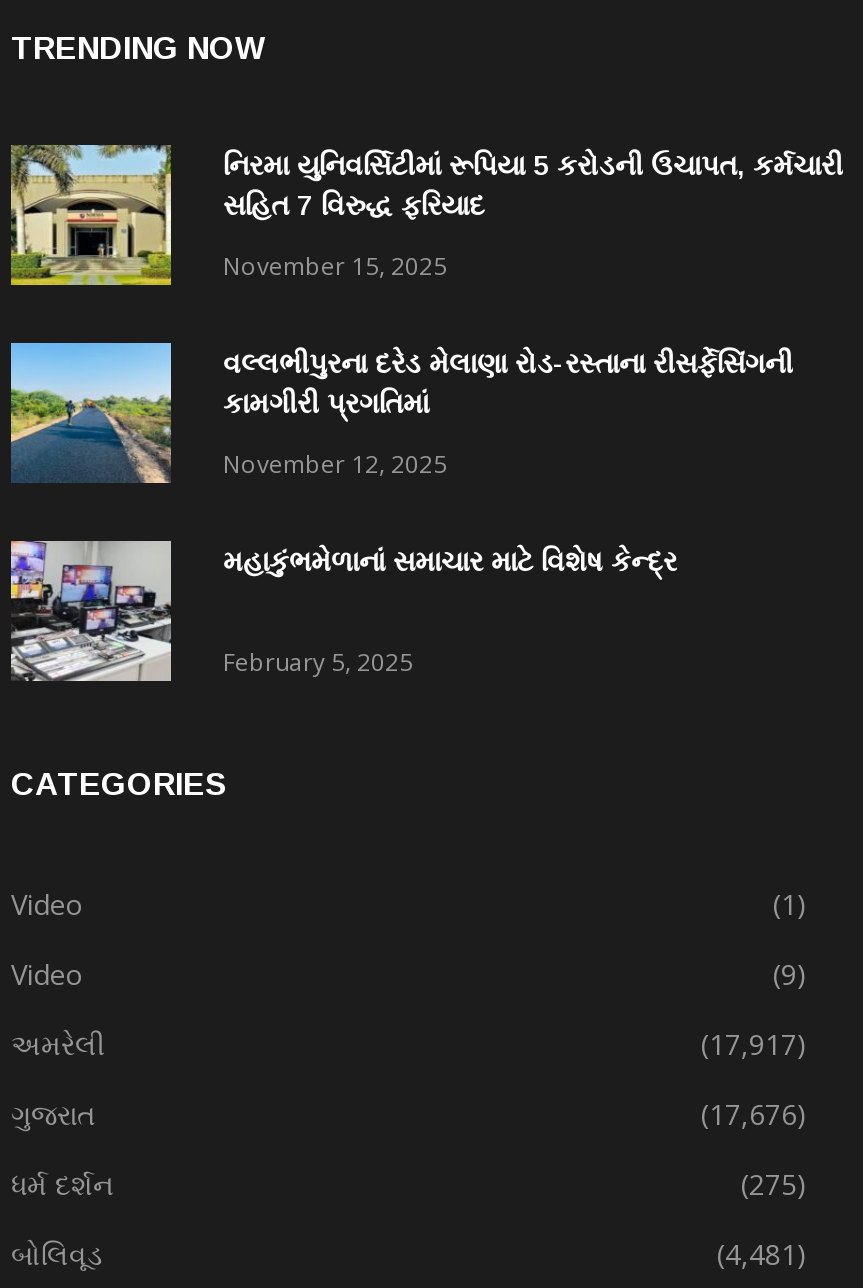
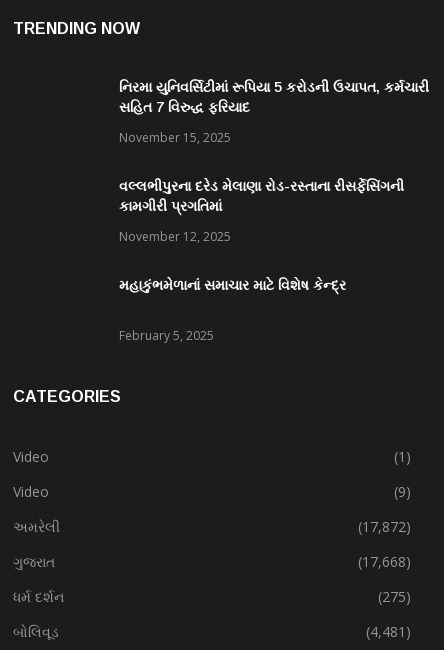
[9,143,173,287] [image] -> none
[9,341,173,485] [image] -> none
[9,539,173,683] [image] -> none
[701,1025,807,1063] (17,917) -> [358,517,411,536] (17,872)
[701,1095,807,1133] (17,676) -> [358,552,411,571] (17,668)

